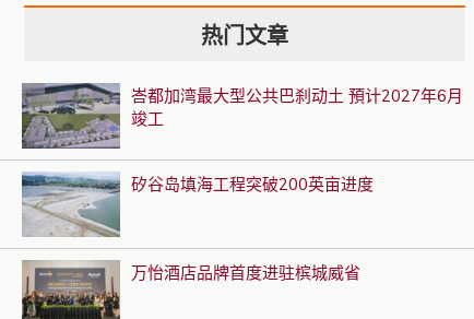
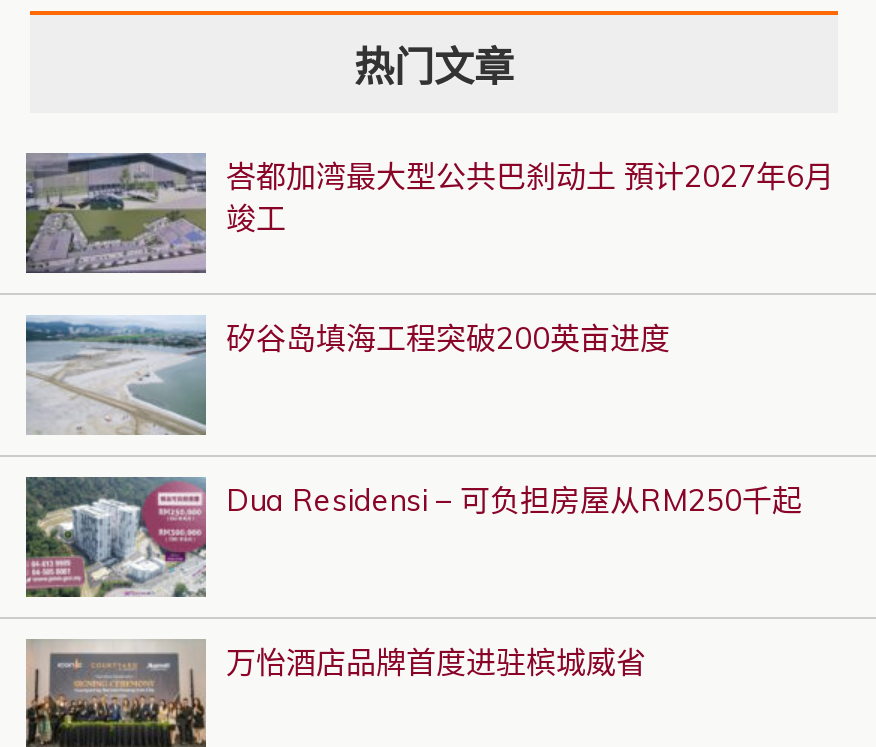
none -> [26,477,802,599] [image] | Dua Residensi – 可负担房屋从RM250千起

